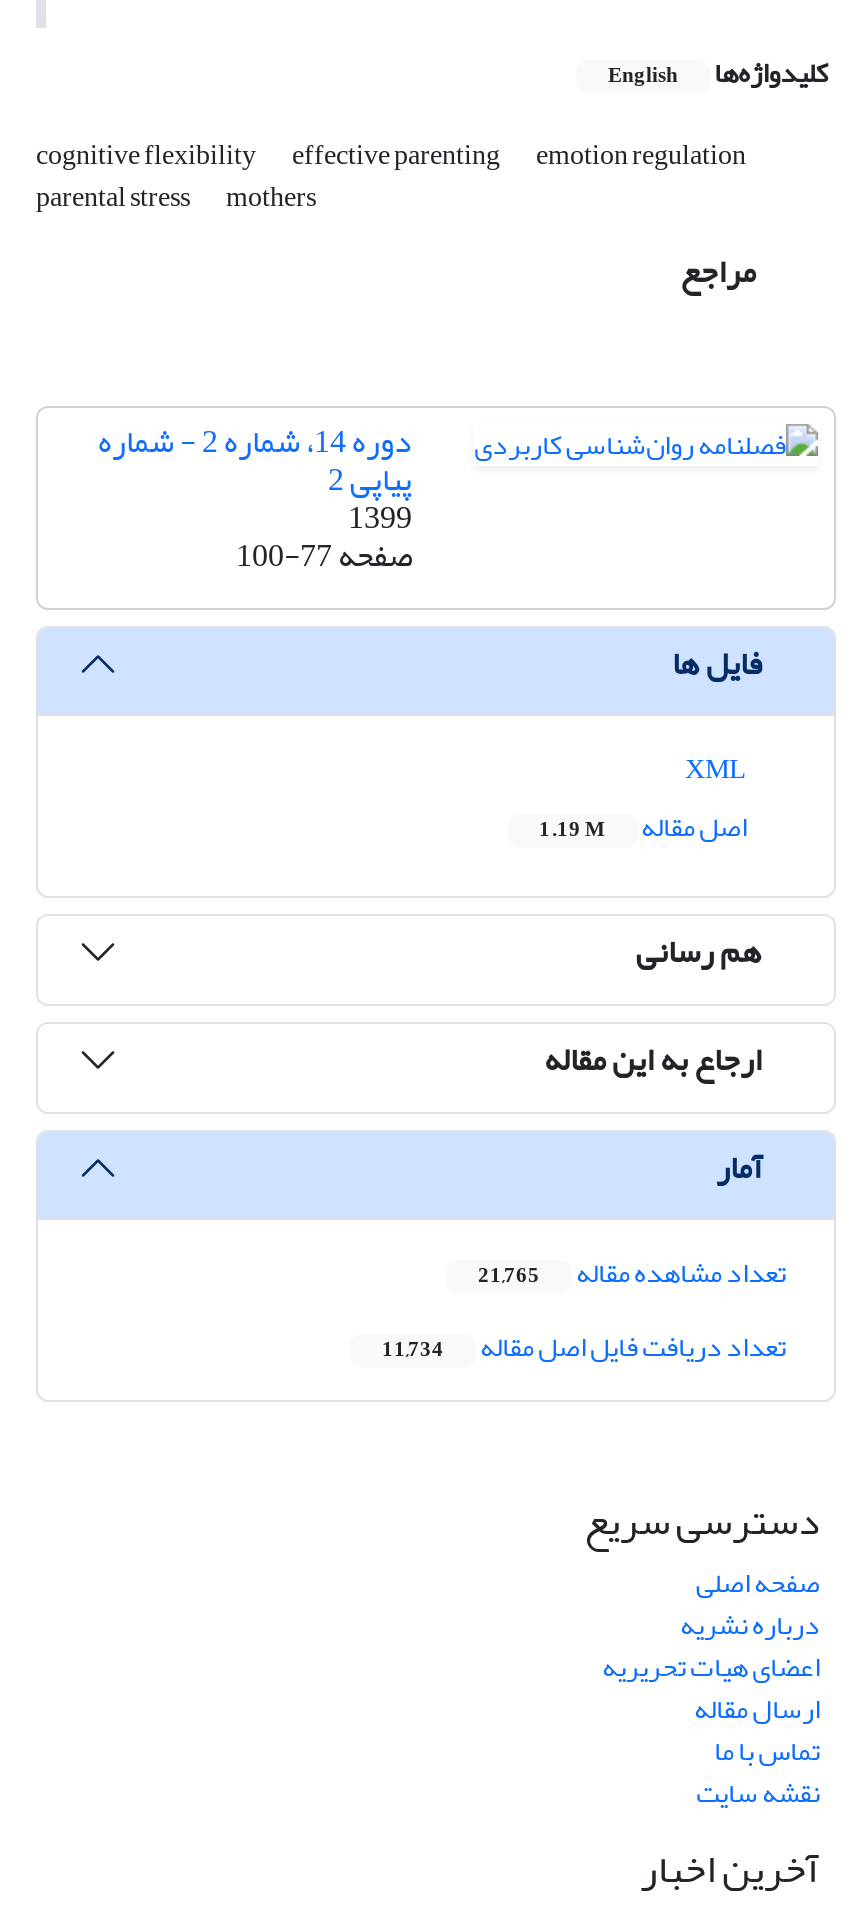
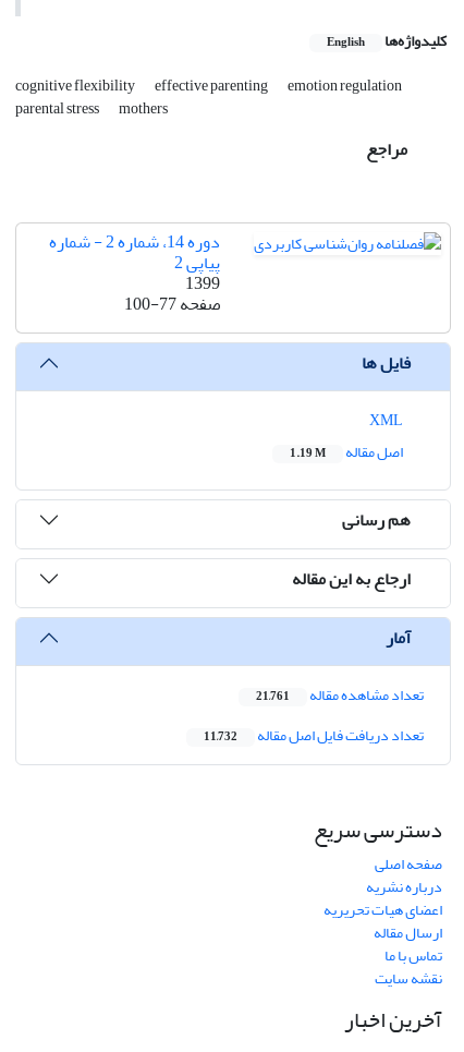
[478,1247,786,1301] تعداد مشاهده مقاله 21,765 -> [256,681,424,710] تعداد مشاهده مقاله 21,761
[382,1321,786,1375] تعداد دریافت فایل اصل مقاله 11,734 -> [204,721,424,750] تعداد دریافت فایل اصل مقاله 11,732

